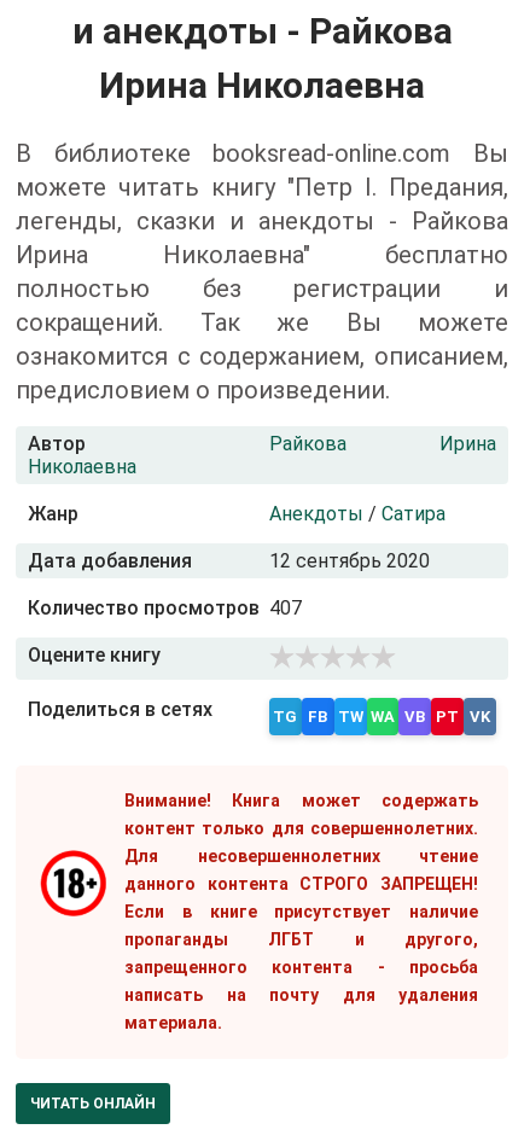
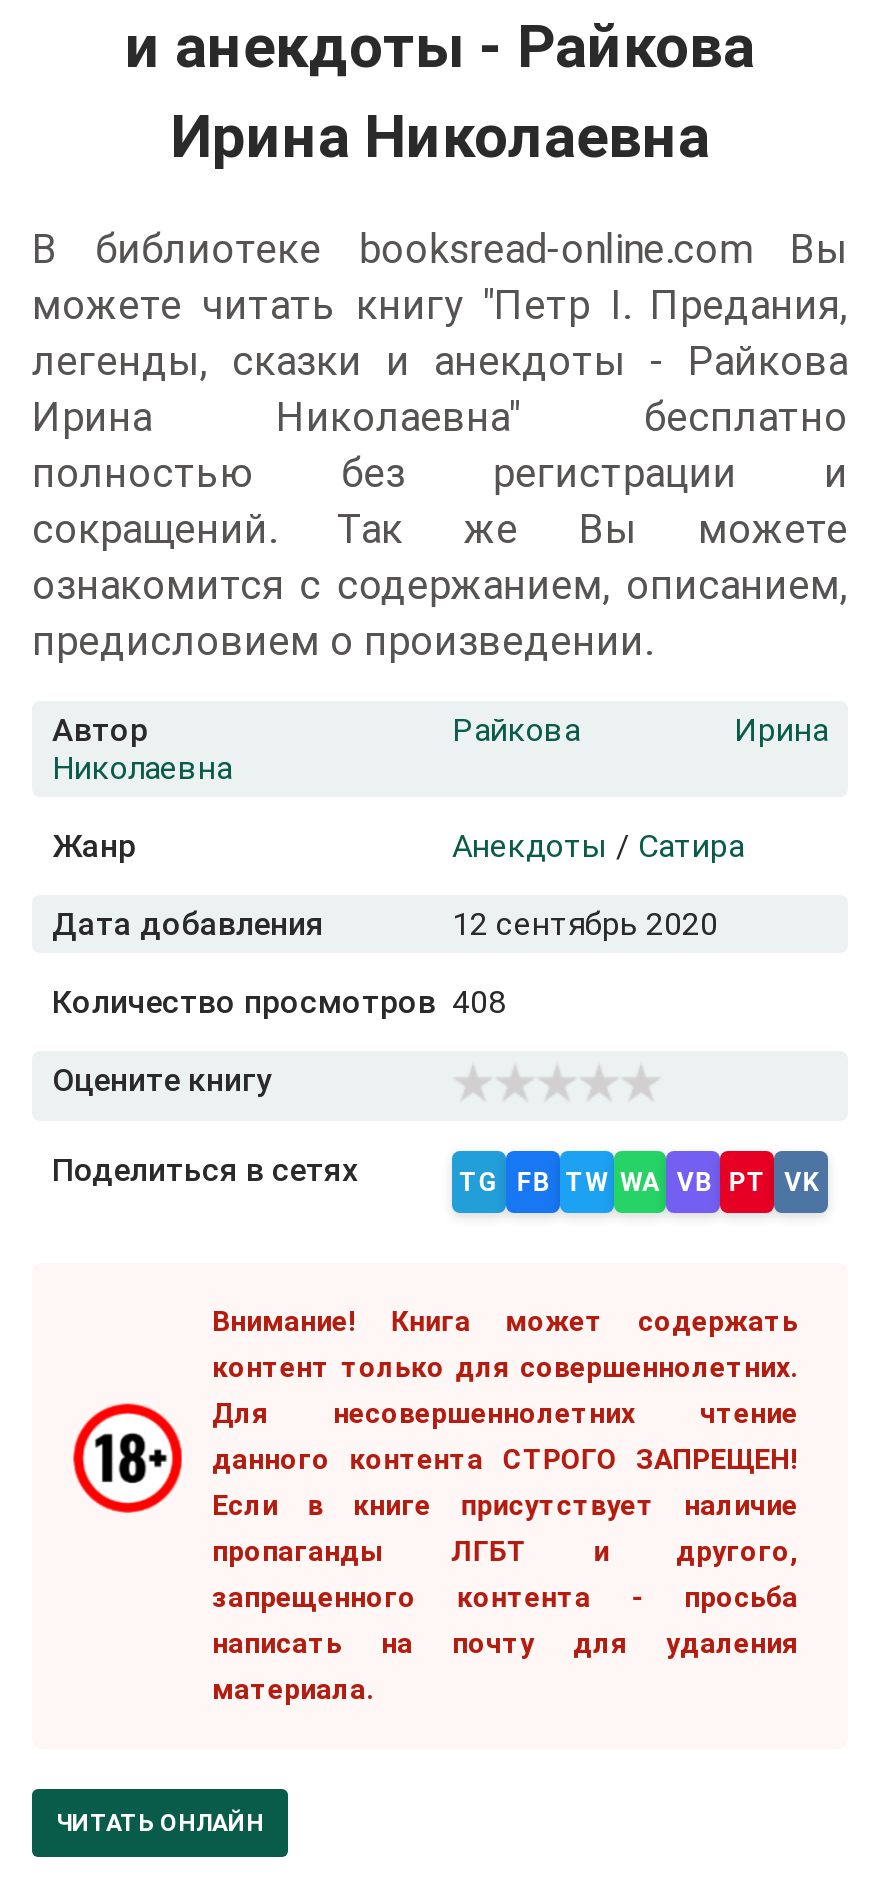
[28,596,302,619] Количество просмотров 407 -> [52,983,506,1021] Количество просмотров 408

